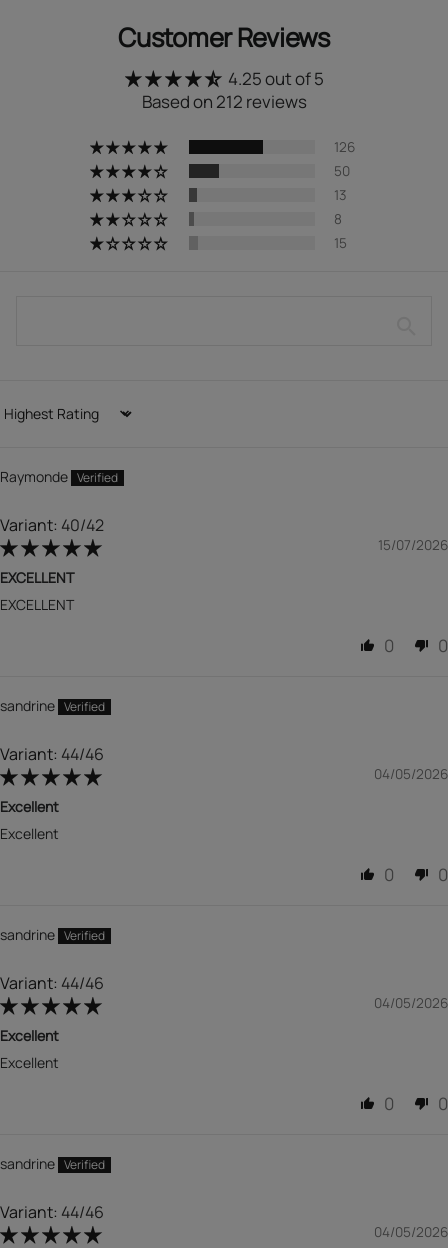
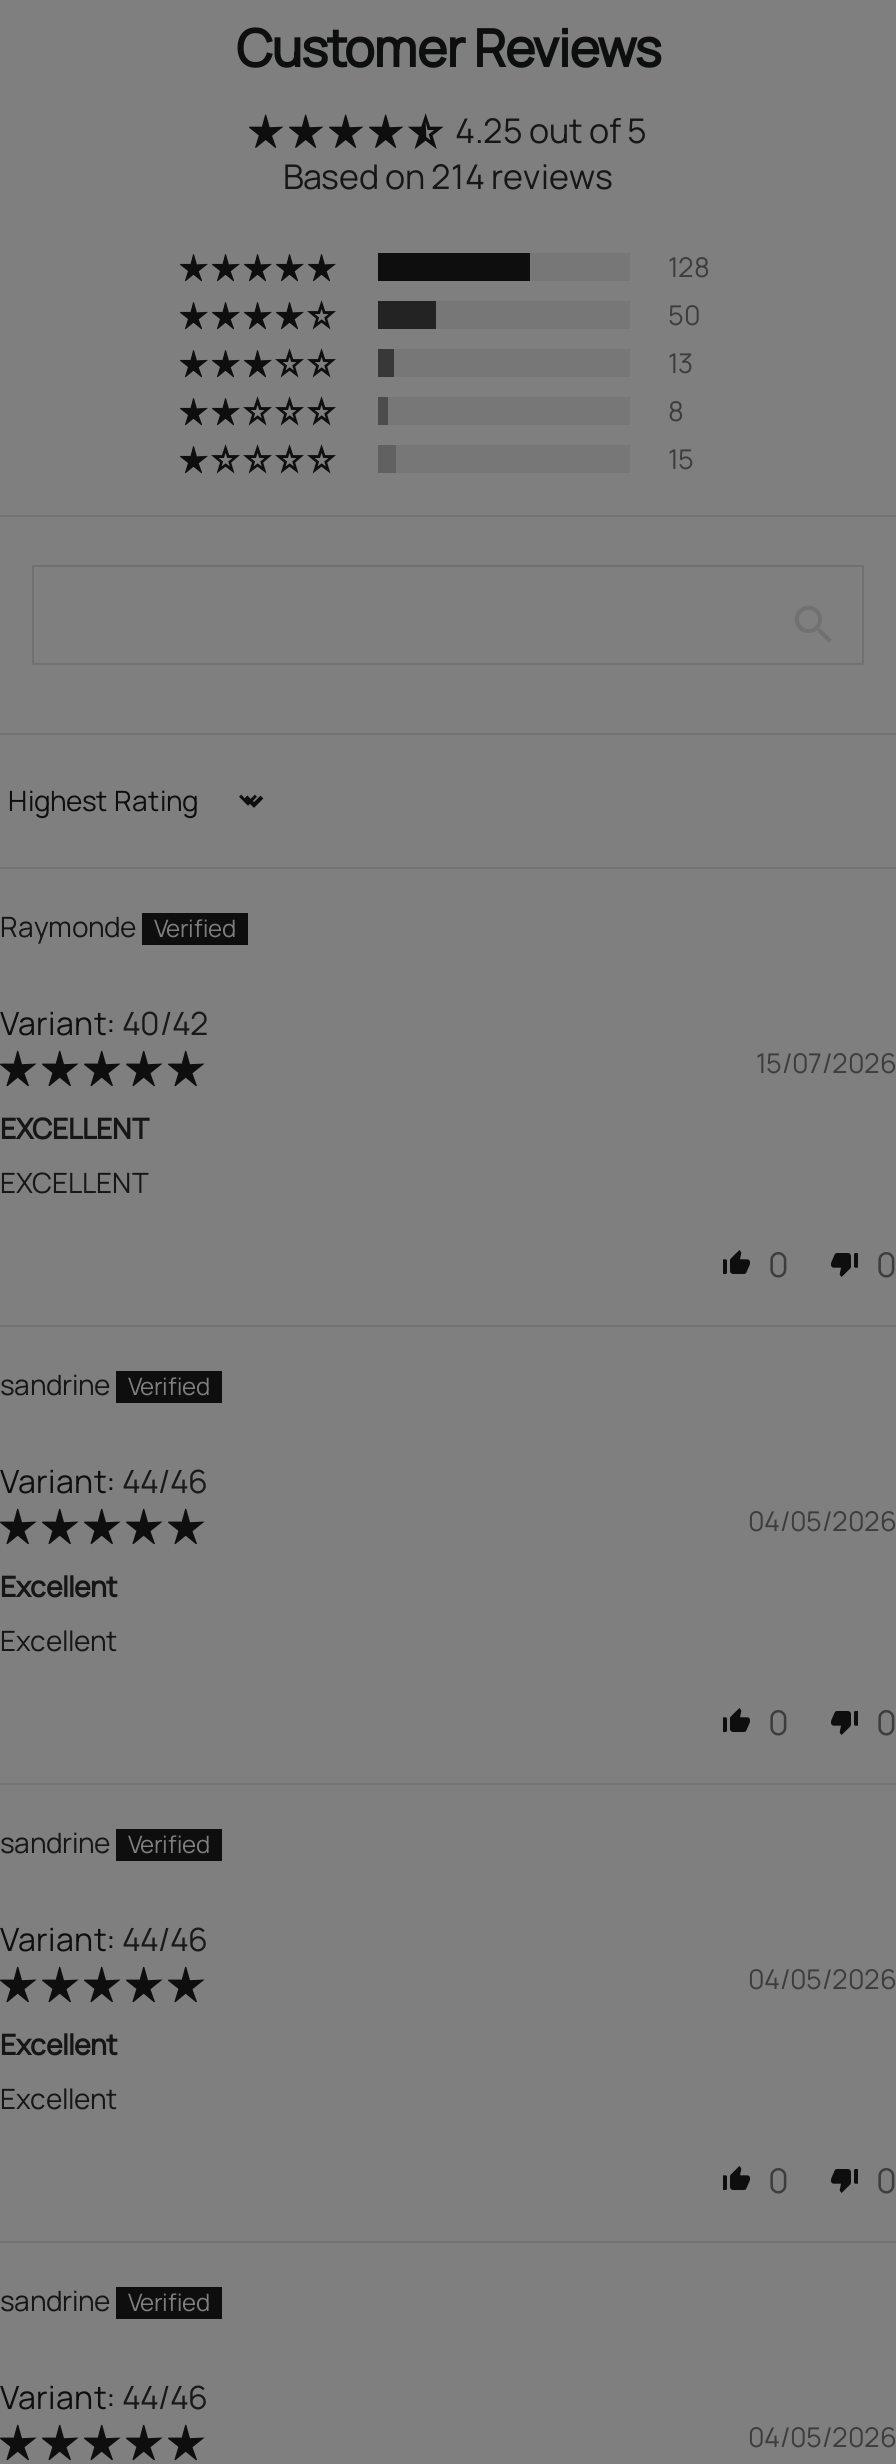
[141,90,306,113] Based on 212 reviews -> [283,152,613,198] Based on 214 reviews
[334,138,355,156] 126 -> [668,249,710,285] 128

